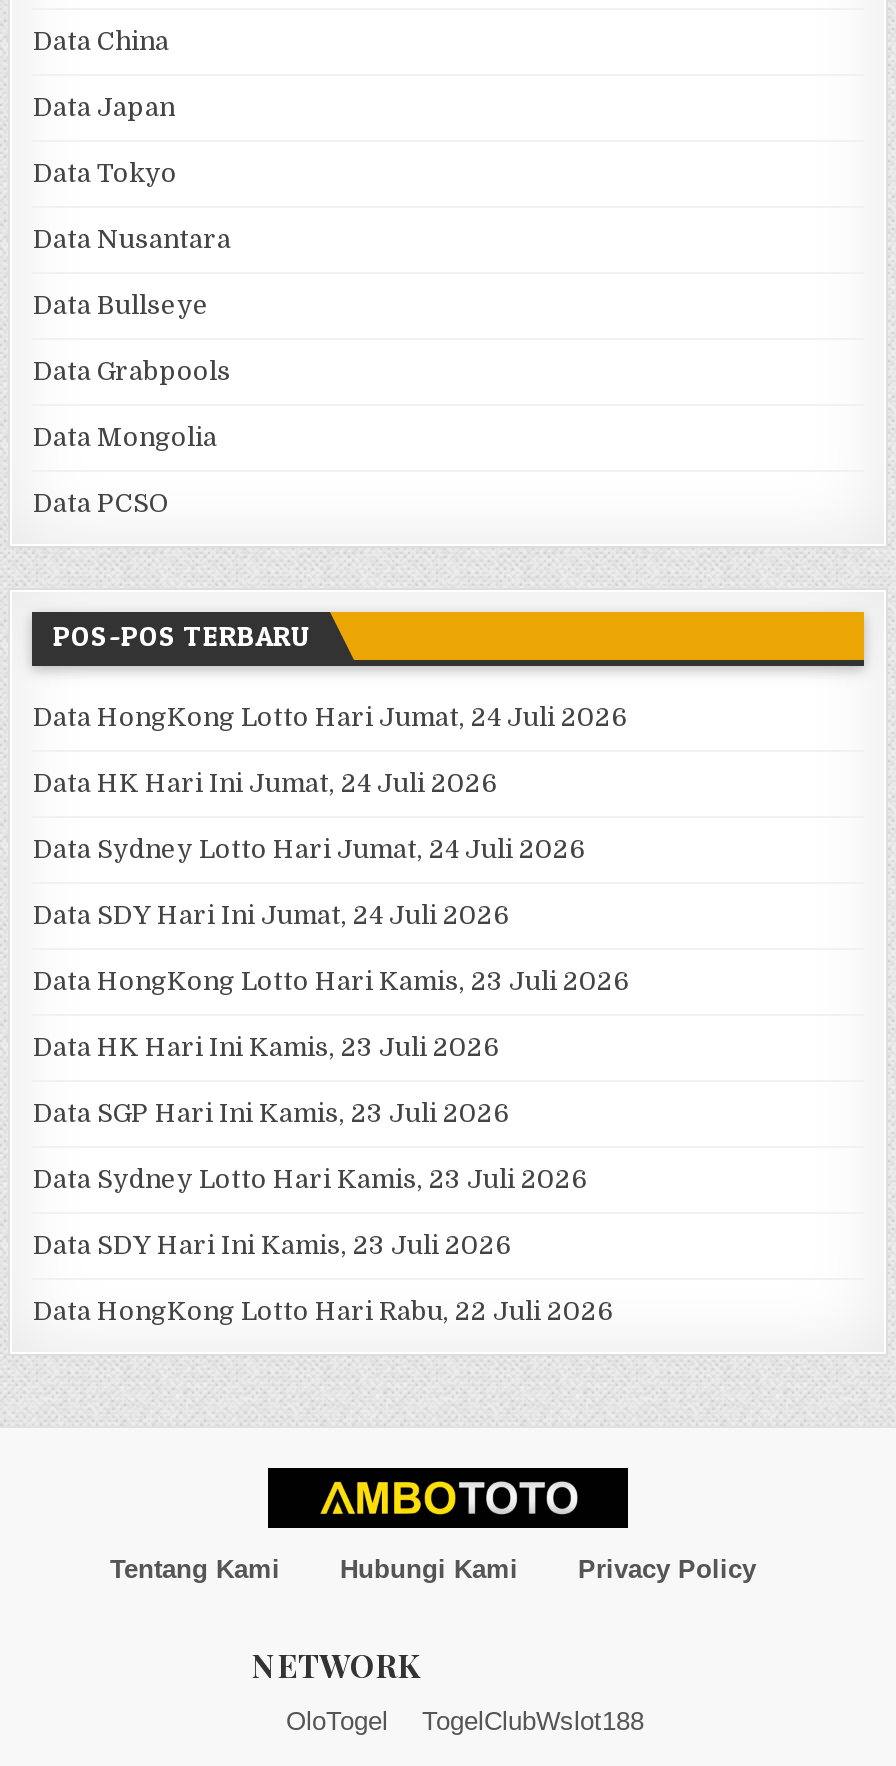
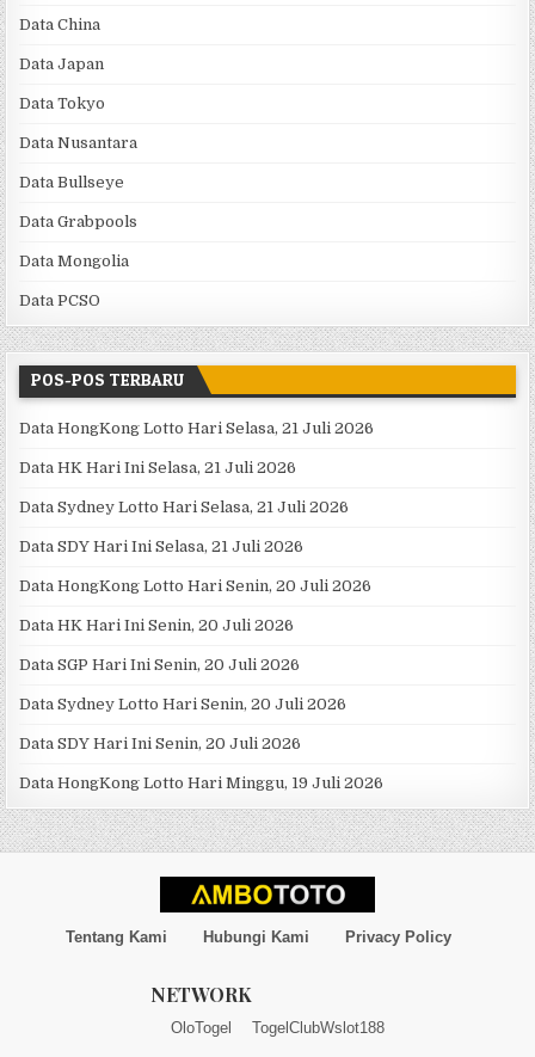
[33,702,627,732] Data HongKong Lotto Hari Jumat, 24 Juli 2026 -> [20,419,374,437] Data HongKong Lotto Hari Selasa, 21 Juli 2026
[33,768,497,798] Data HK Hari Ini Jumat, 24 Juli 2026 -> [20,459,297,477] Data HK Hari Ini Selasa, 21 Juli 2026
[33,834,585,864] Data Sydney Lotto Hari Jumat, 24 Juli 2026 -> [20,498,349,516] Data Sydney Lotto Hari Selasa, 21 Juli 2026
[33,900,509,930] Data SDY Hari Ini Jumat, 24 Juli 2026 -> [20,538,304,556] Data SDY Hari Ini Selasa, 21 Juli 2026
[33,966,629,996] Data HongKong Lotto Hari Kamis, 23 Juli 2026 -> [20,577,372,595] Data HongKong Lotto Hari Senin, 20 Juli 2026
[33,1032,499,1062] Data HK Hari Ini Kamis, 23 Juli 2026 -> [20,617,294,634] Data HK Hari Ini Senin, 20 Juli 2026
[33,1098,509,1128] Data SGP Hari Ini Kamis, 23 Juli 2026 -> [20,656,300,674] Data SGP Hari Ini Senin, 20 Juli 2026
[33,1164,587,1194] Data Sydney Lotto Hari Kamis, 23 Juli 2026 -> [20,695,347,713] Data Sydney Lotto Hari Senin, 20 Juli 2026
[33,1230,511,1260] Data SDY Hari Ini Kamis, 23 Juli 2026 -> [20,735,302,753] Data SDY Hari Ini Senin, 20 Juli 2026
[33,1296,613,1326] Data HongKong Lotto Hari Rabu, 22 Juli 2026 -> [20,774,384,792] Data HongKong Lotto Hari Minggu, 19 Juli 2026

